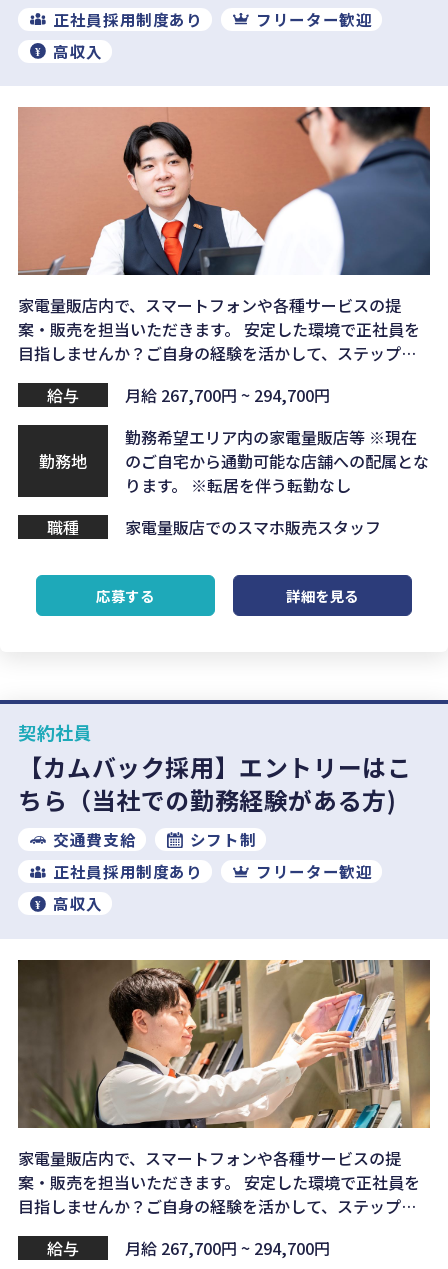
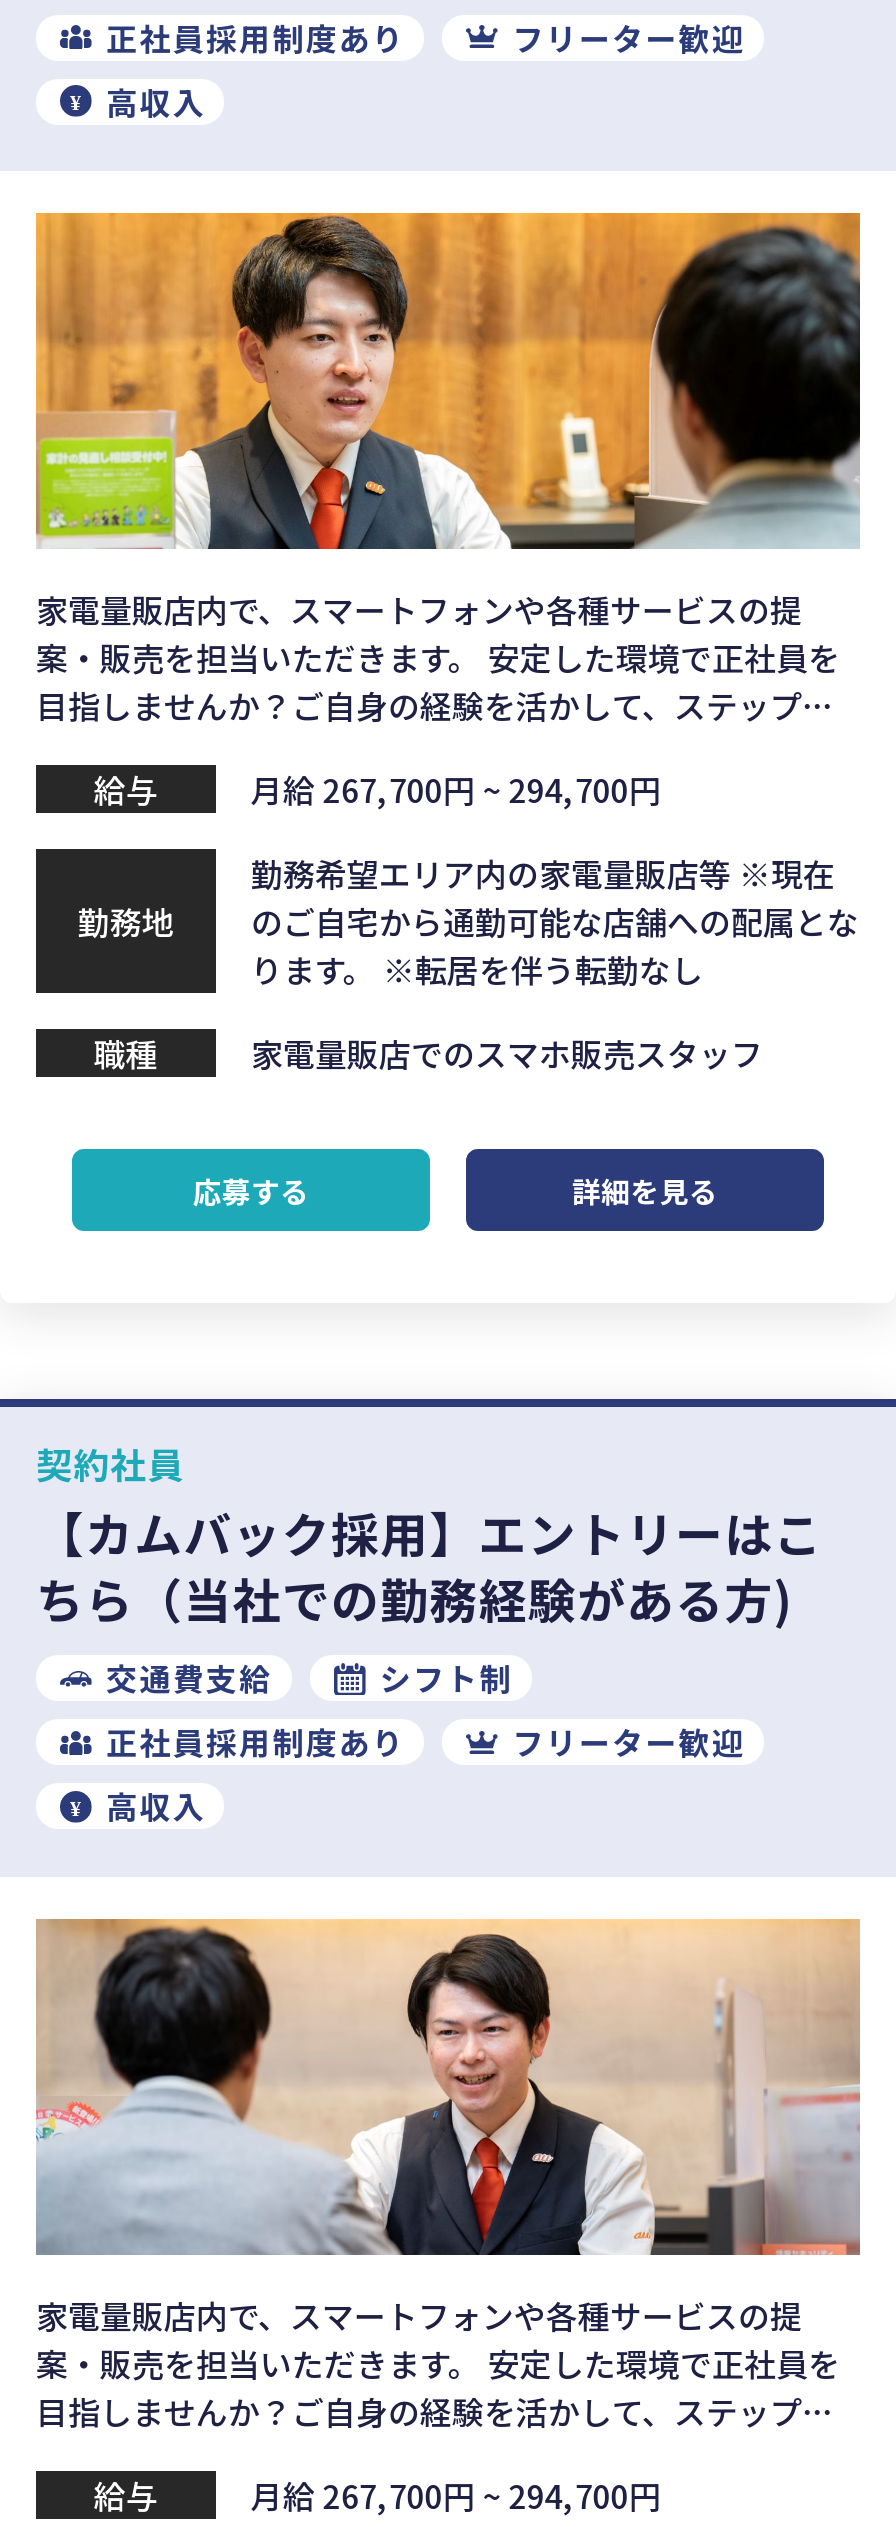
[18,106,431,276] [image] -> [36,211,862,551] [image]
[17,959,431,1129] [image] -> [36,1917,860,2257] [image]

